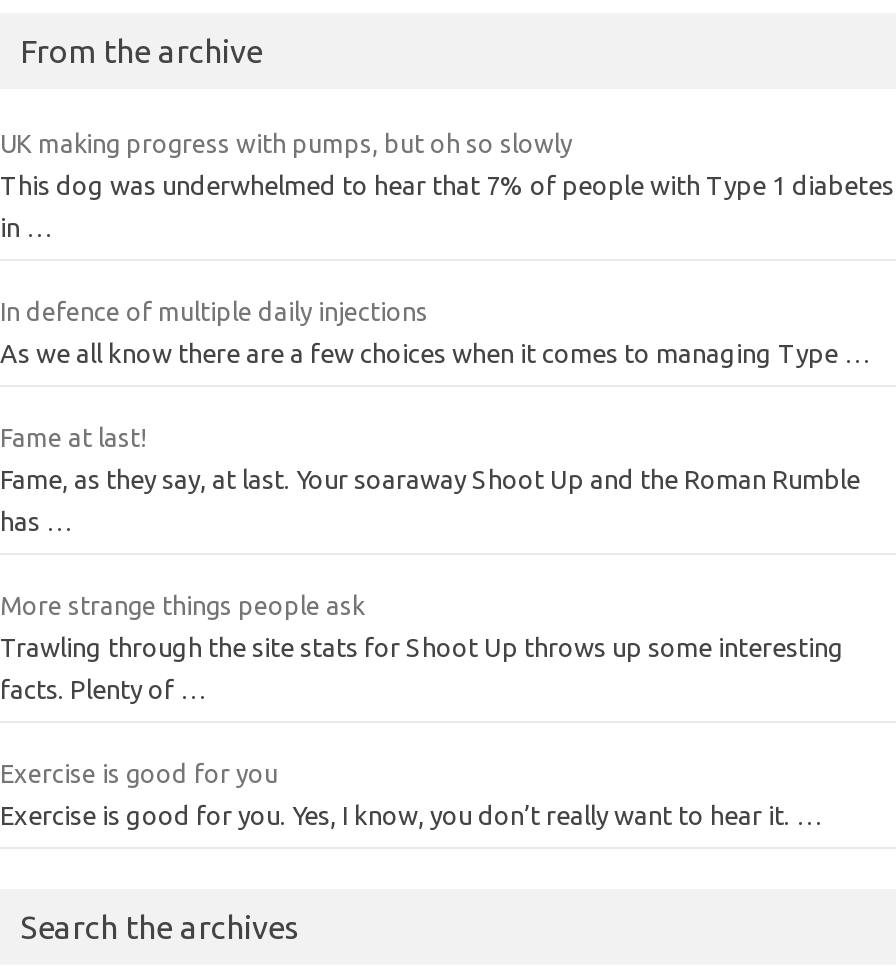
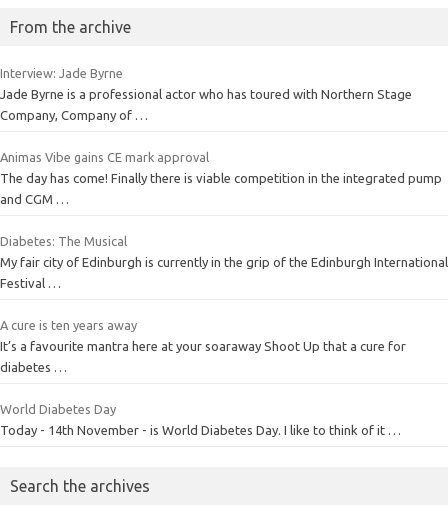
[0,128,894,828] UK making progress with pumps, but oh so slowly | This dog was underwhelmed to hear that 7% of people with Type 1 diabetes | in … | In defence of multiple daily injections | As we all know there are a few choices when it comes to managing Type … | Fame at last! | Fame, as they say, at last. Your soaraway Shoot Up and the Roman Rumble | has … | More strange things people ask | Trawling through the site stats for Shoot Up throws up some interesting | facts. Plenty of … | Exercise is good for you | Exercise is good for you. Yes, I know, you don’t really want to hear it. … -> [0,66,448,437] Interview: Jade Byrne | Jade Byrne is a professional actor who has toured with Northern Stage | Company, Company of … | Animas Vibe gains CE mark approval | The day has come! Finally there is viable competition in the integrated pump | and CGM … | Diabetes: The Musical | My fair city of Edinburgh is currently in the grip of the Edinburgh International | Festival … | A cure is ten years away | It’s a favourite mantra here at your soaraway Shoot Up that a cure for | diabetes … | World Diabetes Day | Today - 14th November - is World Diabetes Day. I like to think of it …

